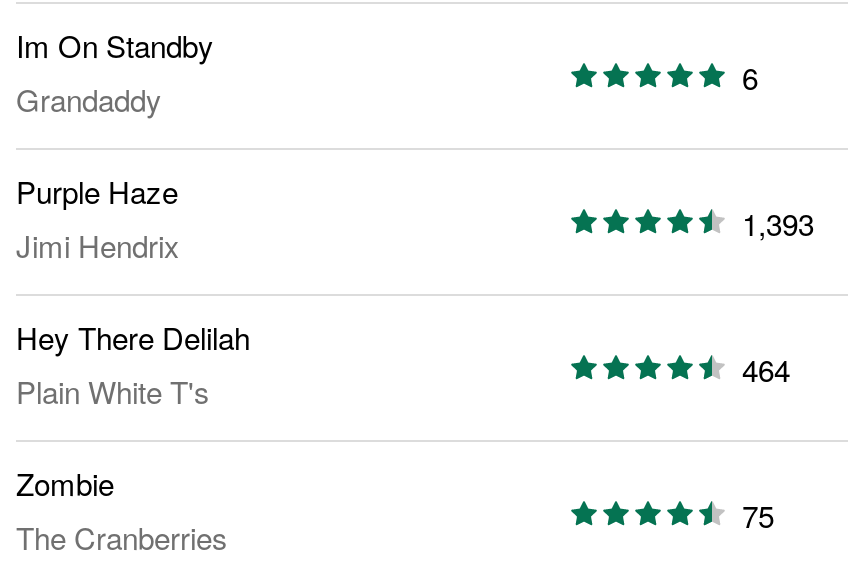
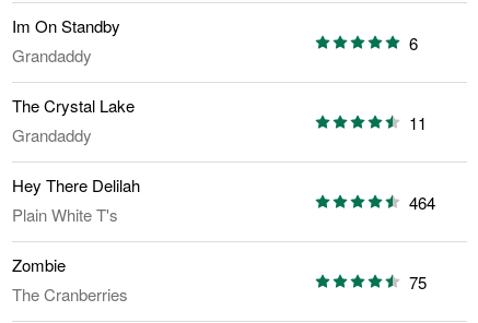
[16,170,180,266] Purple Haze | Jimi Hendrix -> [12,94,135,146] The Crystal Lake | Grandaddy
[742,201,814,243] 1,393 -> [409,111,427,134] 11

